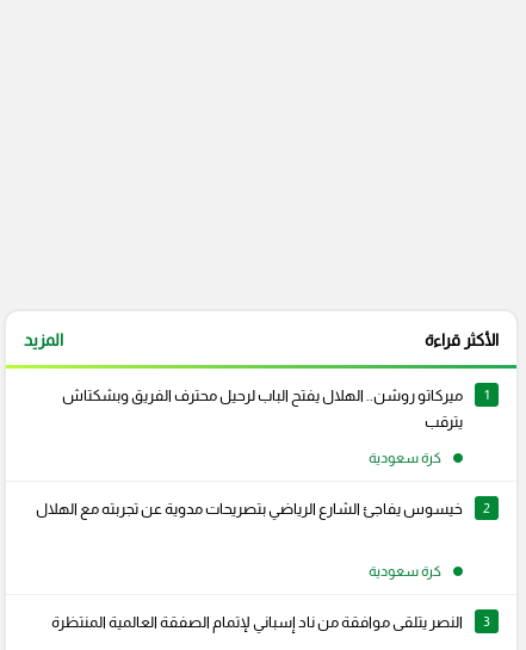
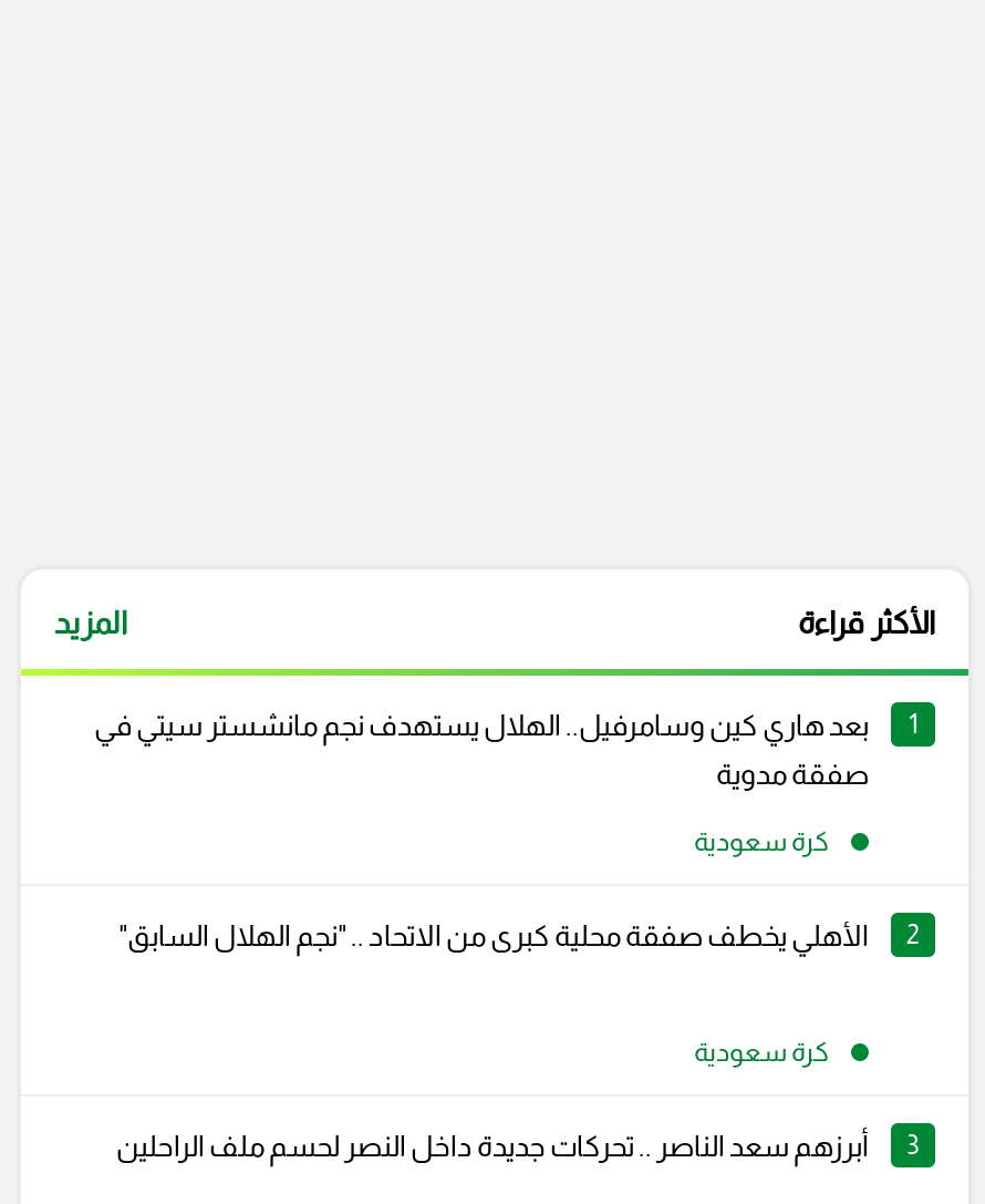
[62,387,463,405] ميركاتو روشن.. الهلال يفتح الباب لرحيل محترف الفريق وبشكتاش -> [94,710,869,743] بعد هاري كين وسامرفيل.. الهلال يستهدف نجم مانشستر سيتي في
[425,413,463,431] يترقب -> [716,758,869,792] صفقة مدوية
[36,500,463,518] خيسوس يفاجئ الشارع الرياضي بتصريحات مدوية عن تجربته مع الهلال -> [118,920,869,953] الأهلي يخطف صفقة محلية كبرى من الاتحاد .. "نجم الهلال السابق"
[51,613,463,631] النصر يتلقى موافقة من ناد إسباني لإتمام الصفقة العالمية المنتظرة -> [116,1130,869,1164] أبرزهم سعد الناصر .. تحركات جديدة داخل النصر لحسم ملف الراحلين

